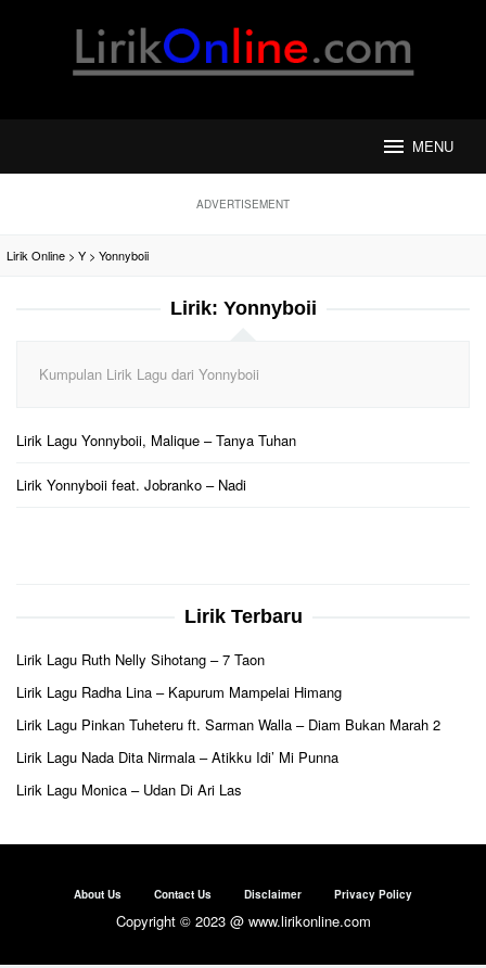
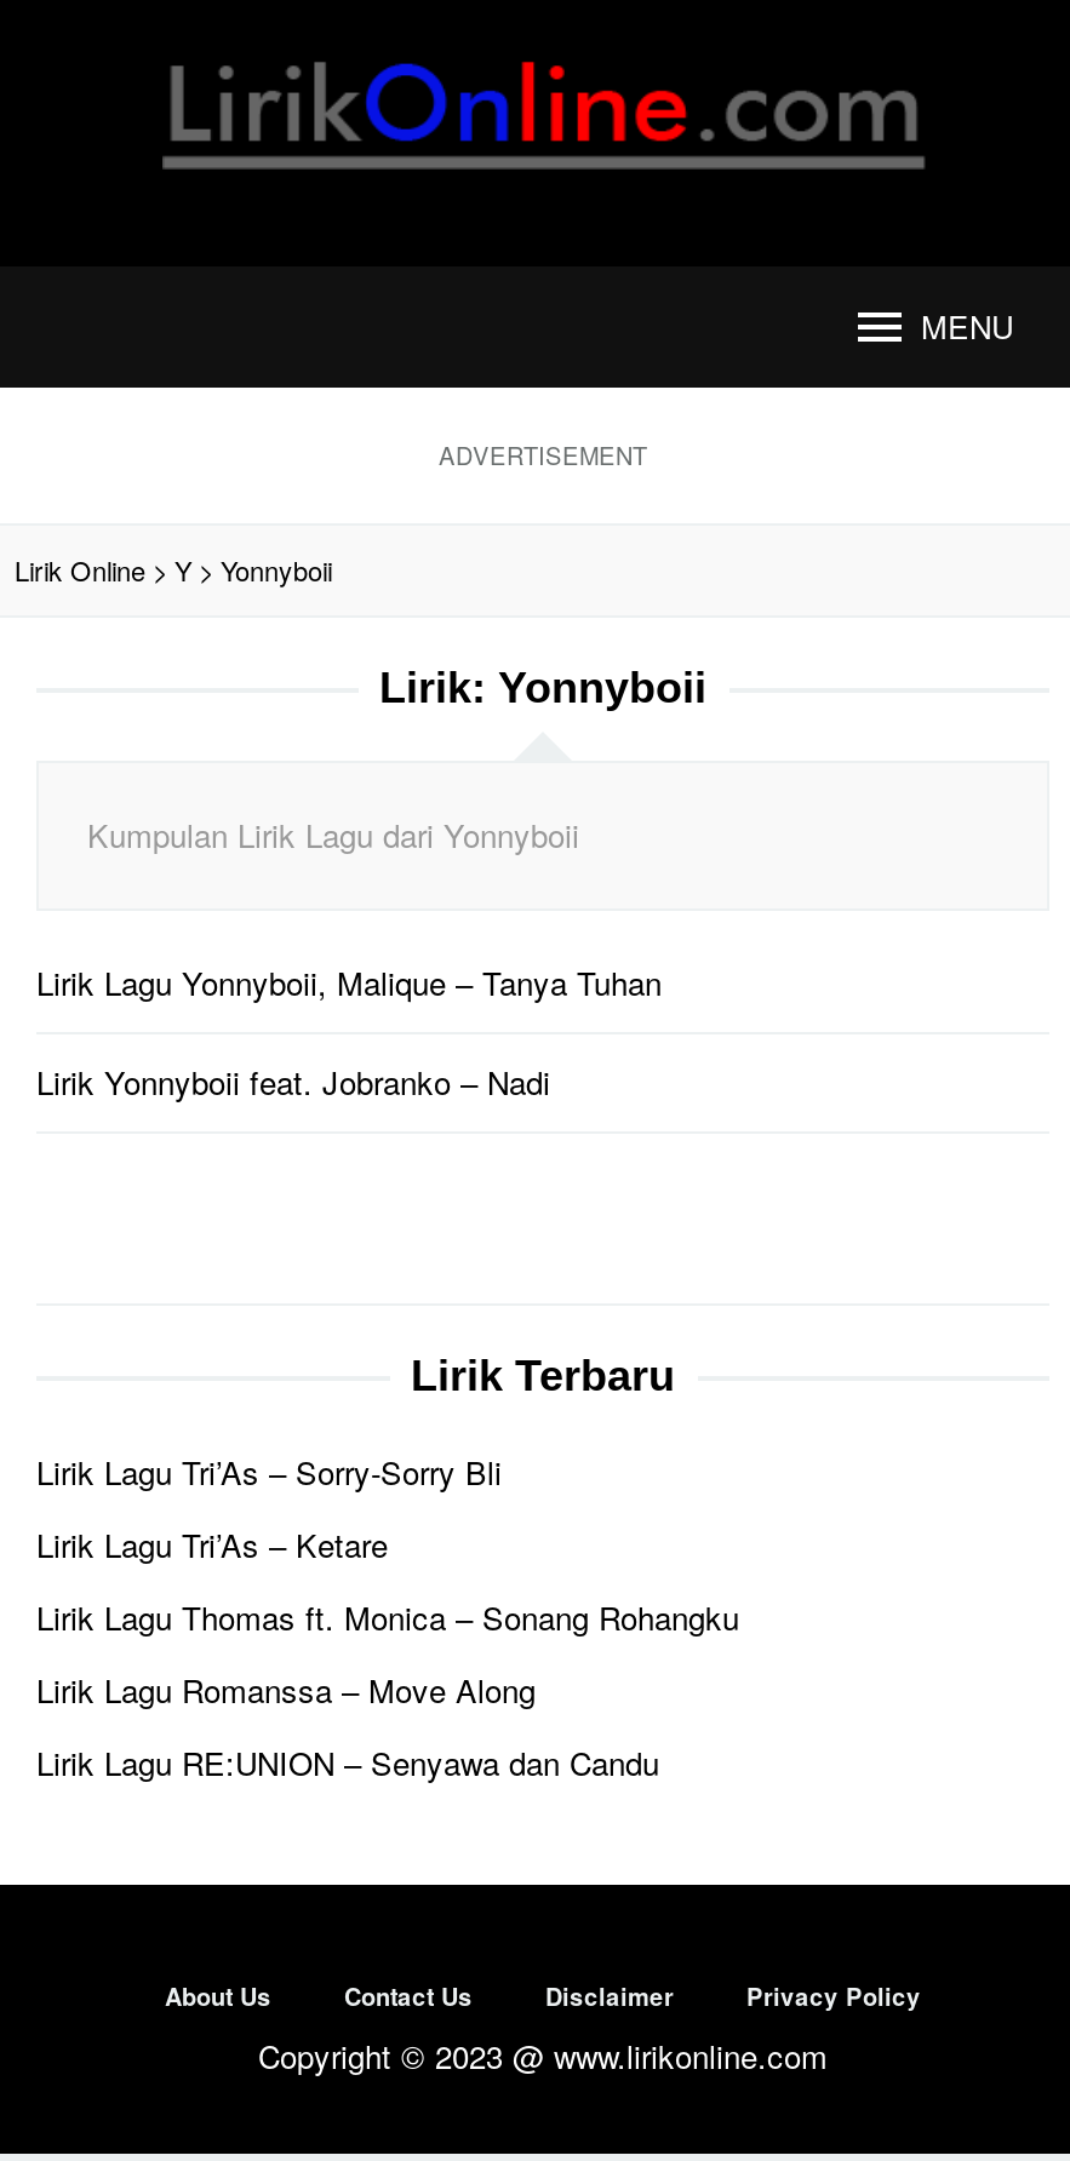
[16,649,265,670] Lirik Lagu Ruth Nelly Sihotang – 7 Taon -> [36,1449,502,1495] Lirik Lagu Tri’As – Sorry-Sorry Bli
[16,682,342,702] Lirik Lagu Radha Lina – Kapurum Mampelai Himang -> [36,1521,388,1567] Lirik Lagu Tri’As – Ketare
[16,714,440,735] Lirik Lagu Pinkan Tuheteru ft. Sarman Walla – Diam Bukan Marah 2 -> [36,1594,739,1640] Lirik Lagu Thomas ft. Monica – Sonang Rohangku
[16,747,338,767] Lirik Lagu Nada Dita Nirmala – Atikku Idi’ Mi Punna -> [36,1667,536,1713] Lirik Lagu Romanssa – Move Along
[16,779,242,800] Lirik Lagu Monica – Udan Di Ari Las -> [36,1739,659,1785] Lirik Lagu RE:UNION – Senyawa dan Candu

